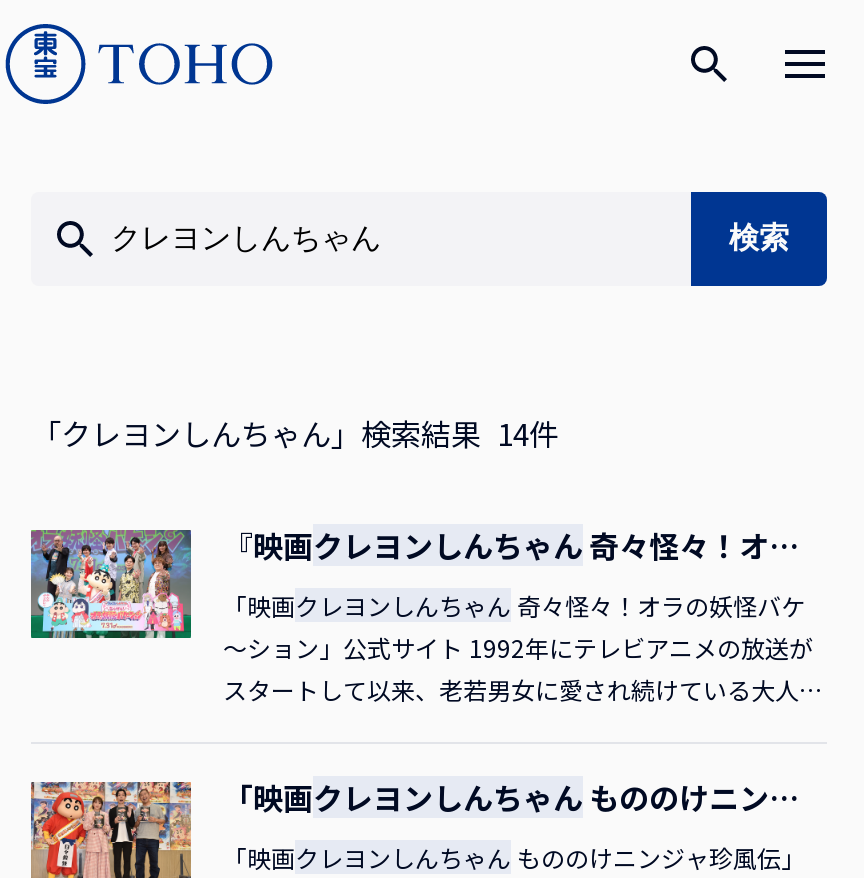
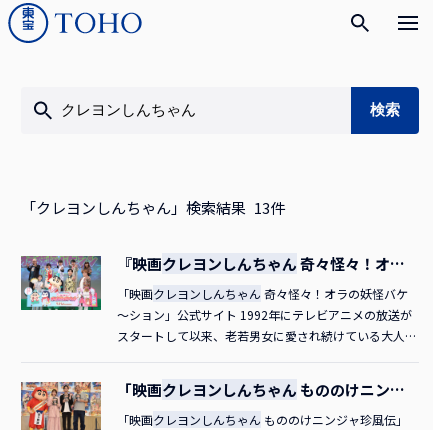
[31,412,559,454] 「クレヨンしんちゃん」検索結果 14件 -> [21,197,285,218] 「クレヨンしんちゃん」検索結果 13件

